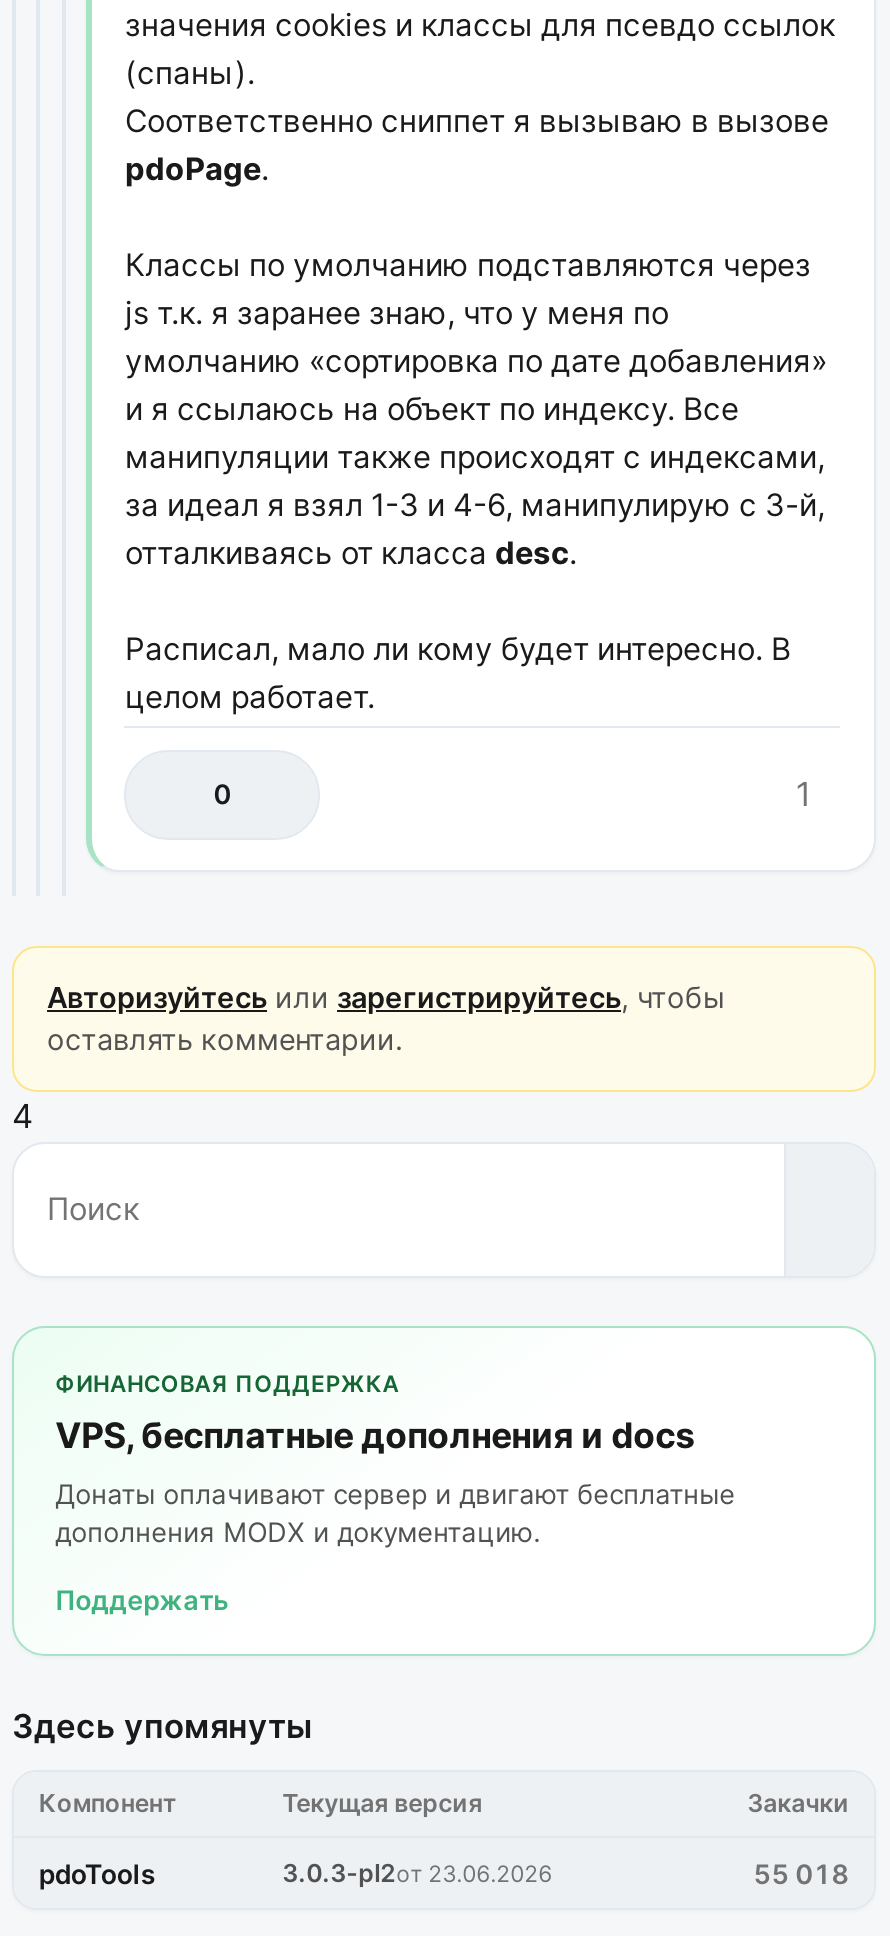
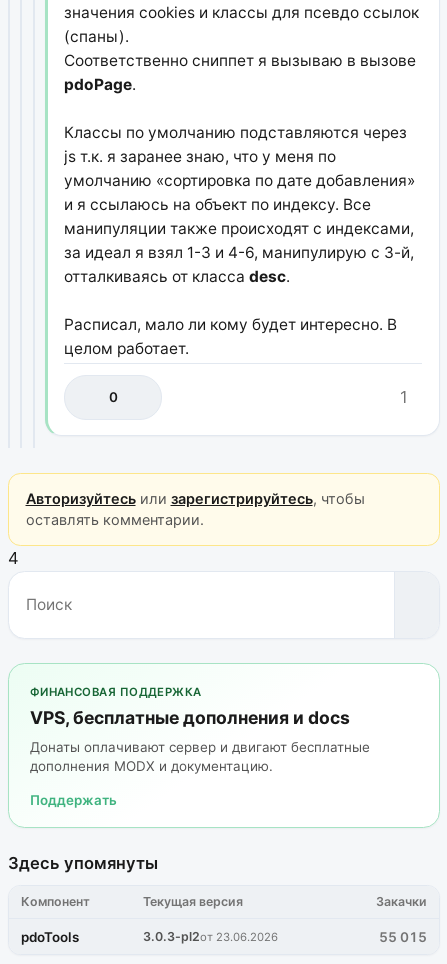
[753,1857,849,1889] 55 018 -> [379,928,427,944] 55 015

